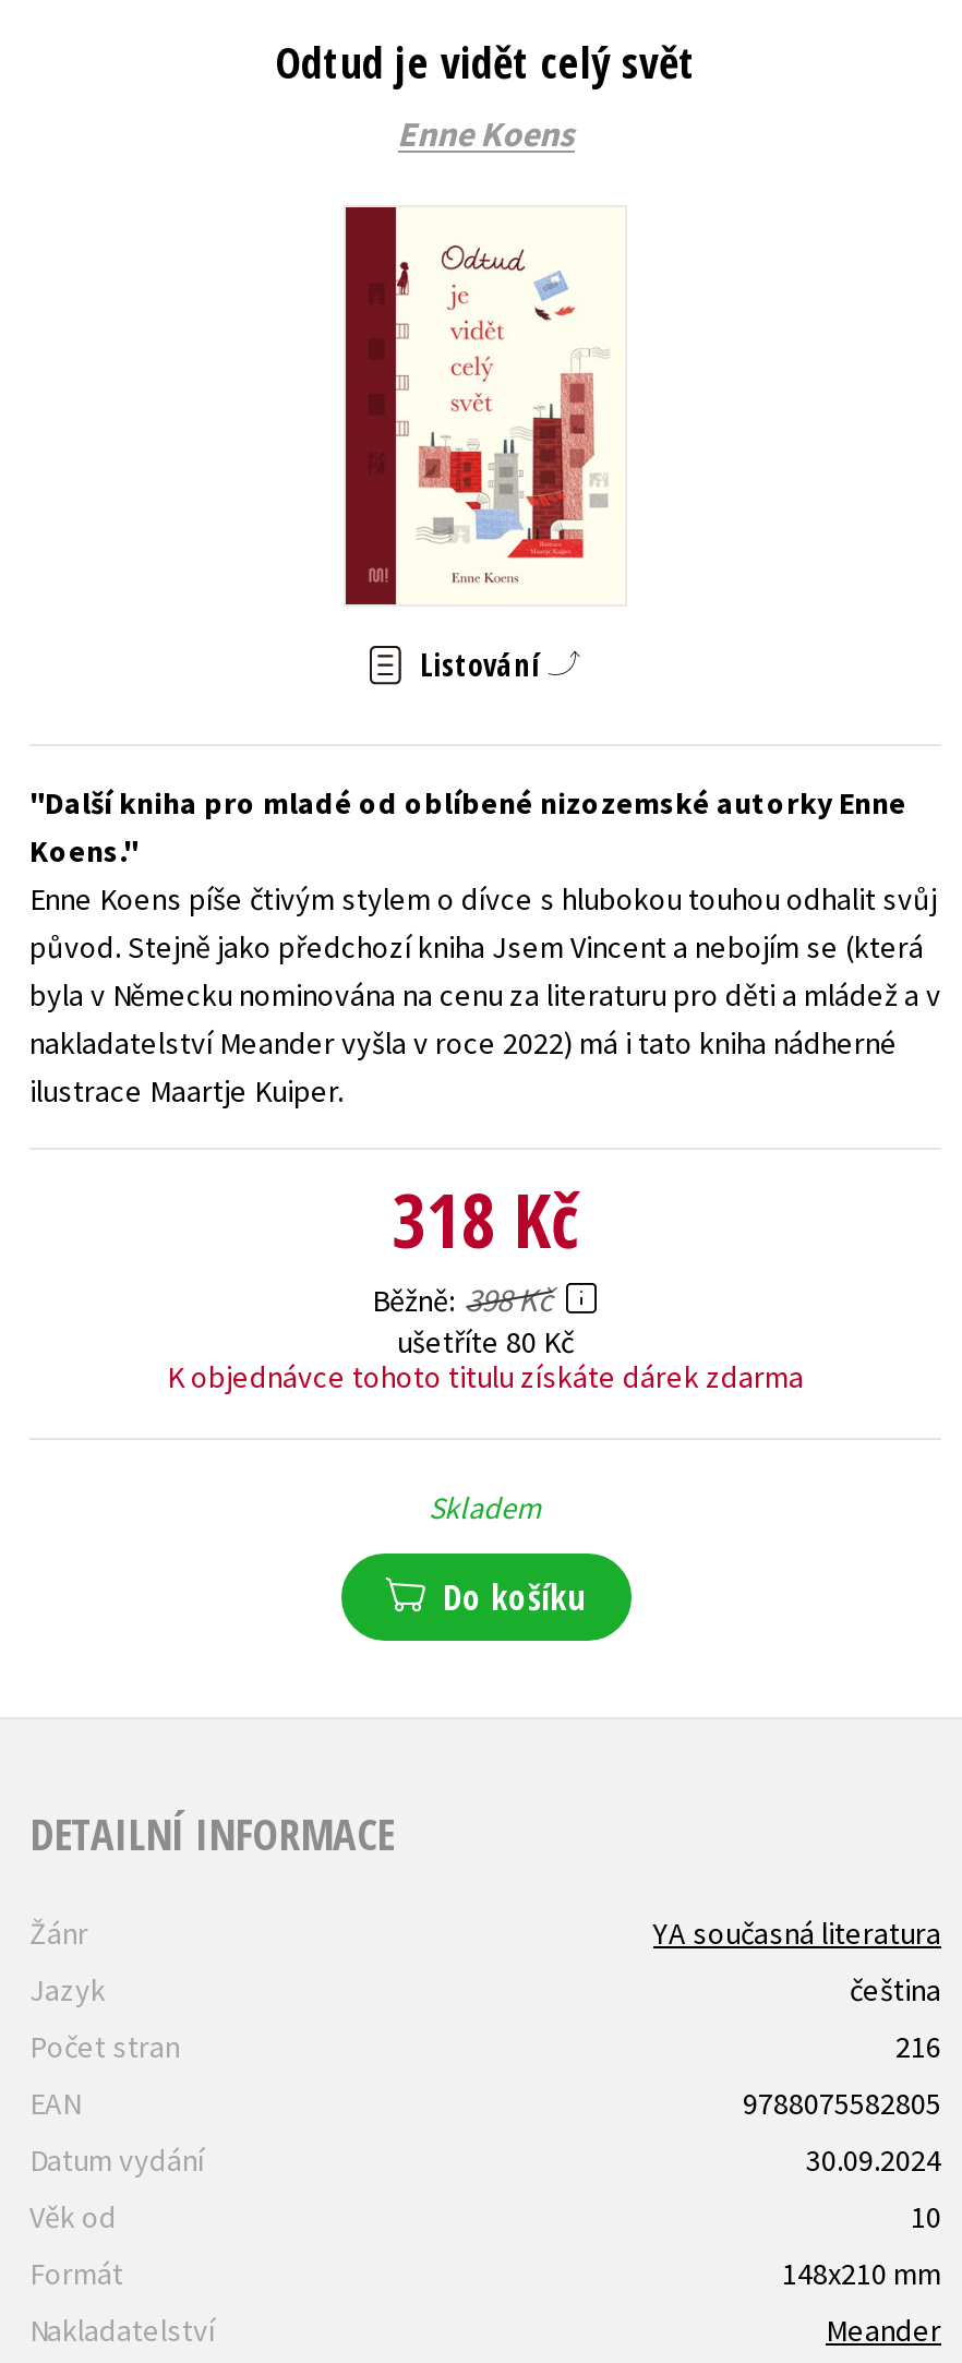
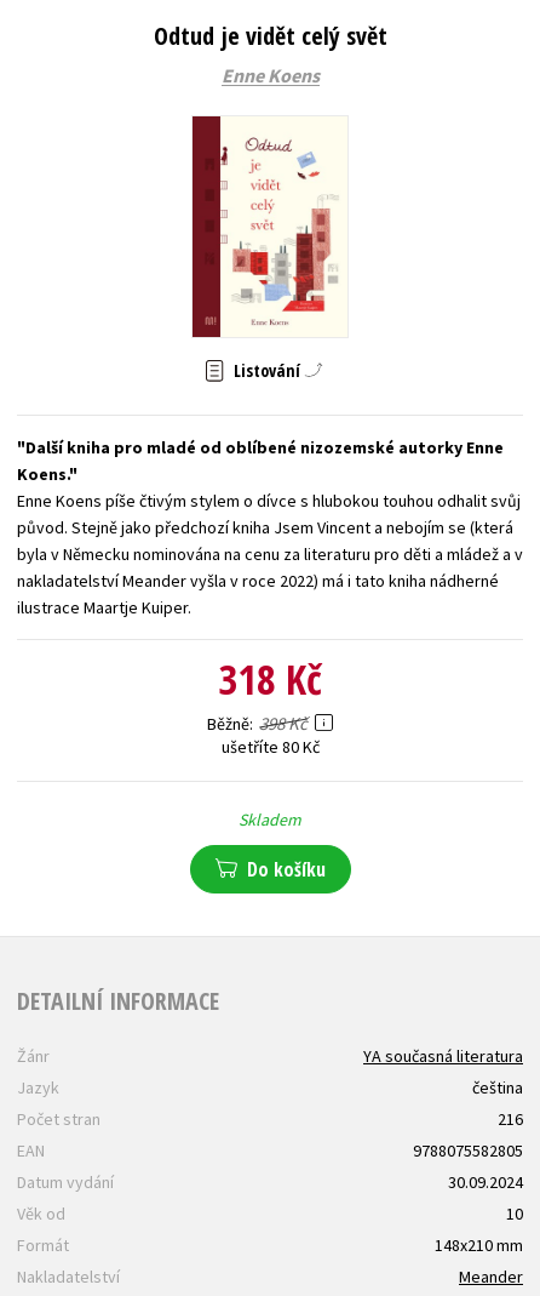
[167,1357,804,1397] K objednávce tohoto titulu získáte dárek zdarma -> none

